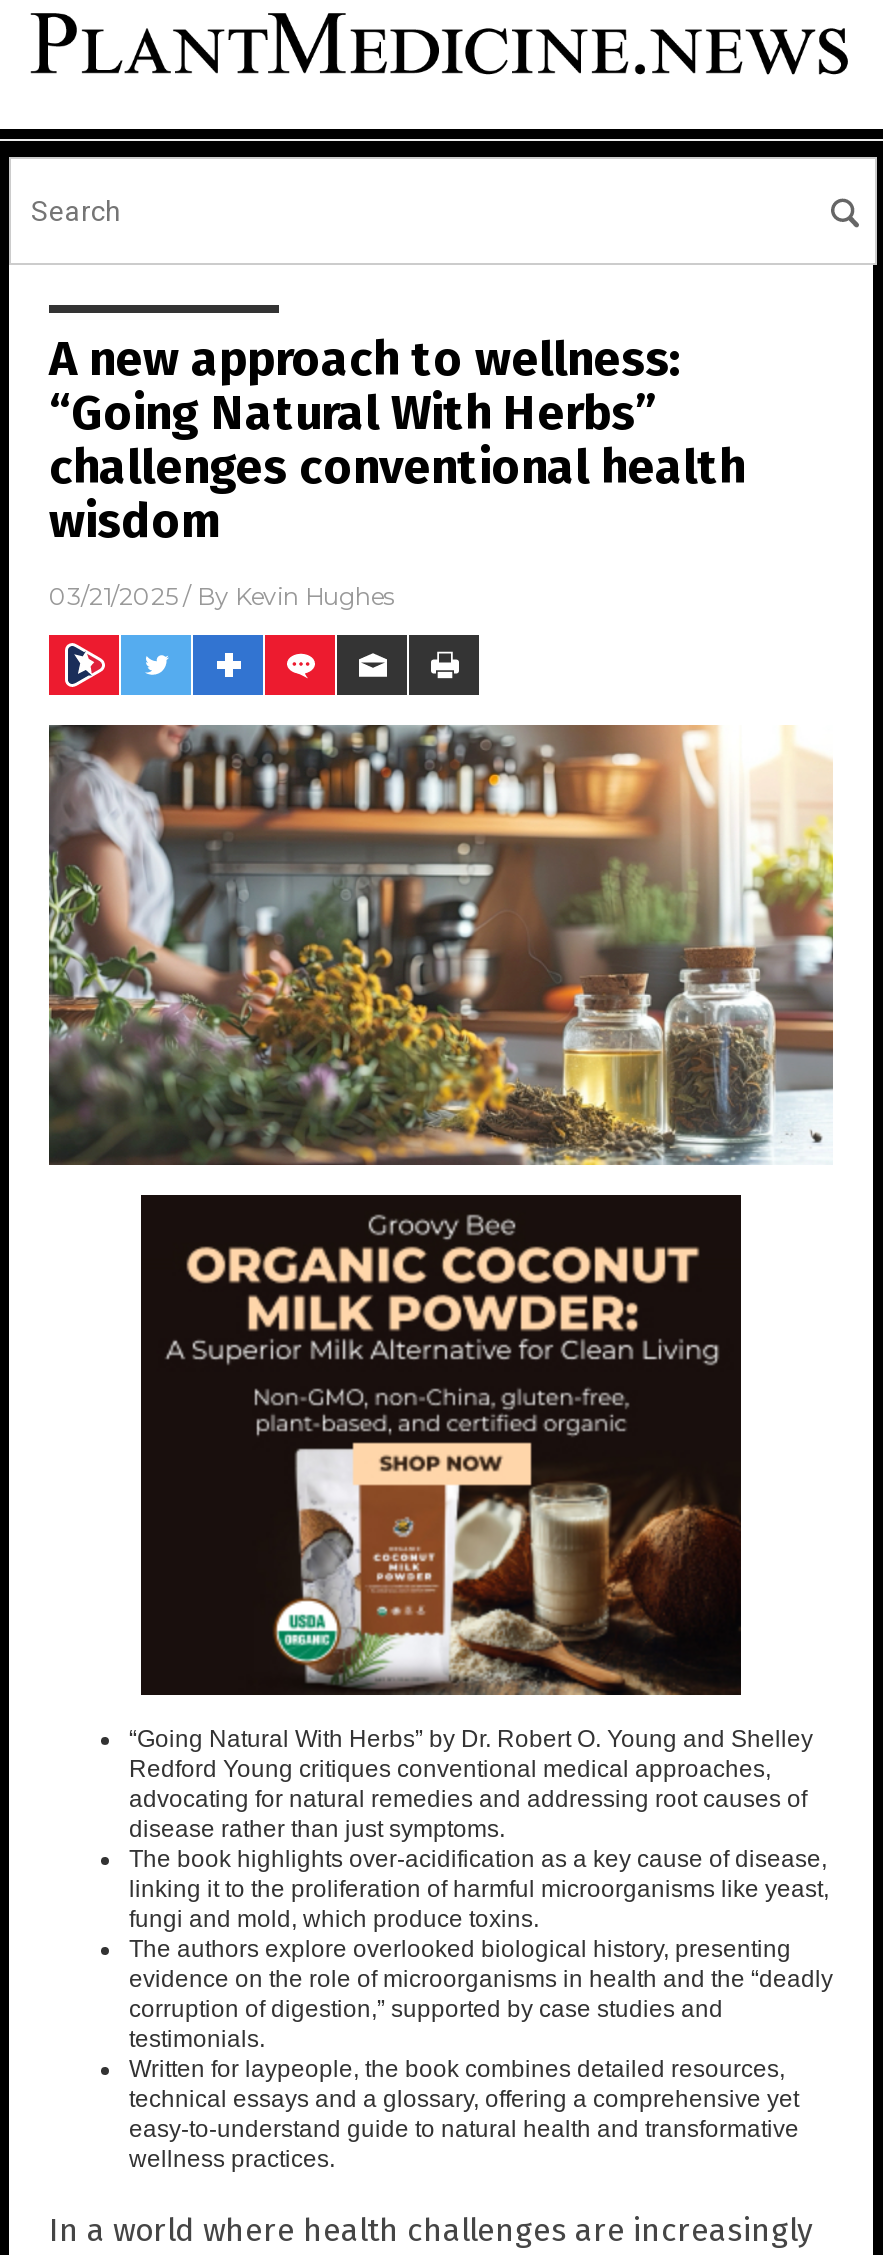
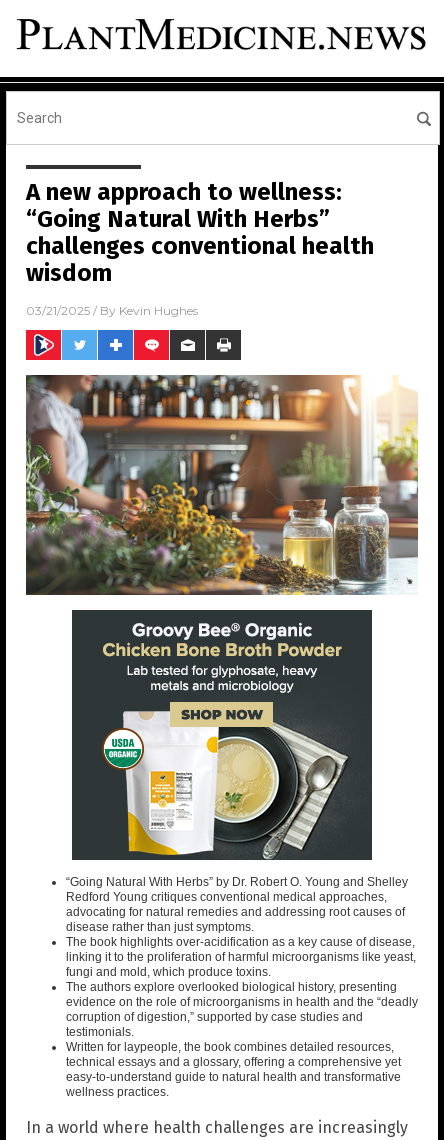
[141,1199,741,1697] [image] -> [72,611,372,861] [image]

